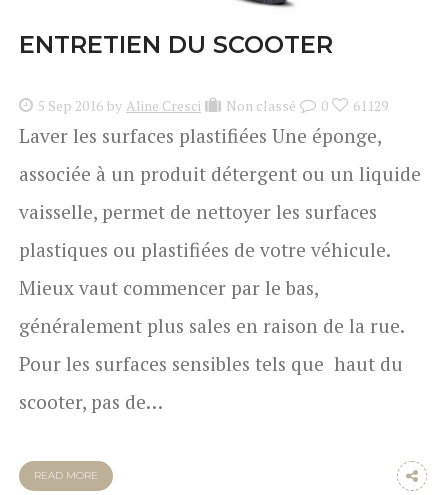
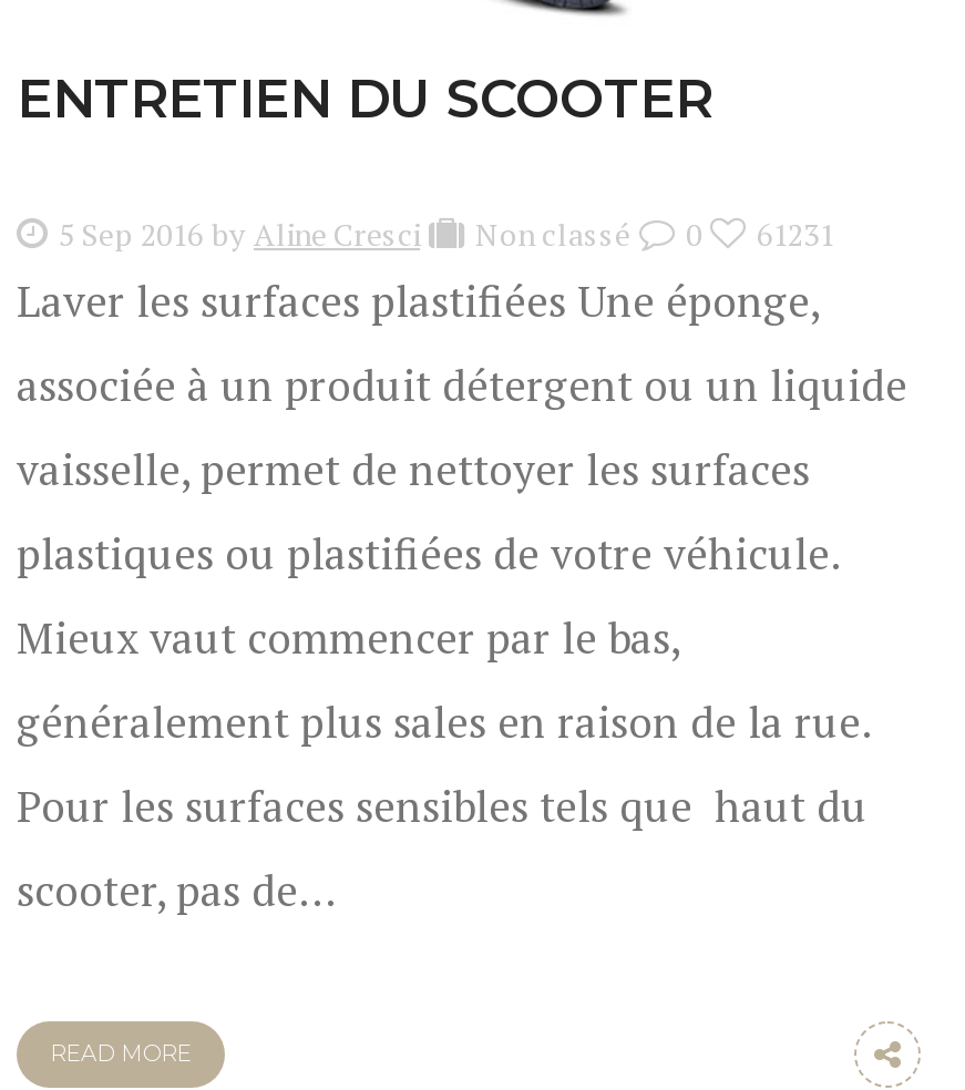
[38,96,388,115] 5 Sep 2016 by Aline Cresci Non classé 0 61129 -> [59,213,834,255] 5 Sep 2016 by Aline Cresci Non classé 0 61231

